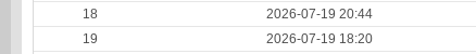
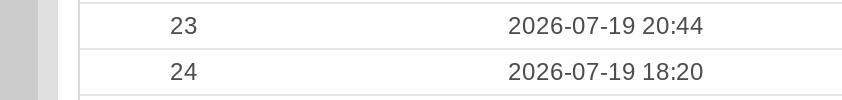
[83,6,98,22] 18 -> [170,12,198,40] 23
[83,31,98,46] 19 -> [170,58,198,86] 24

